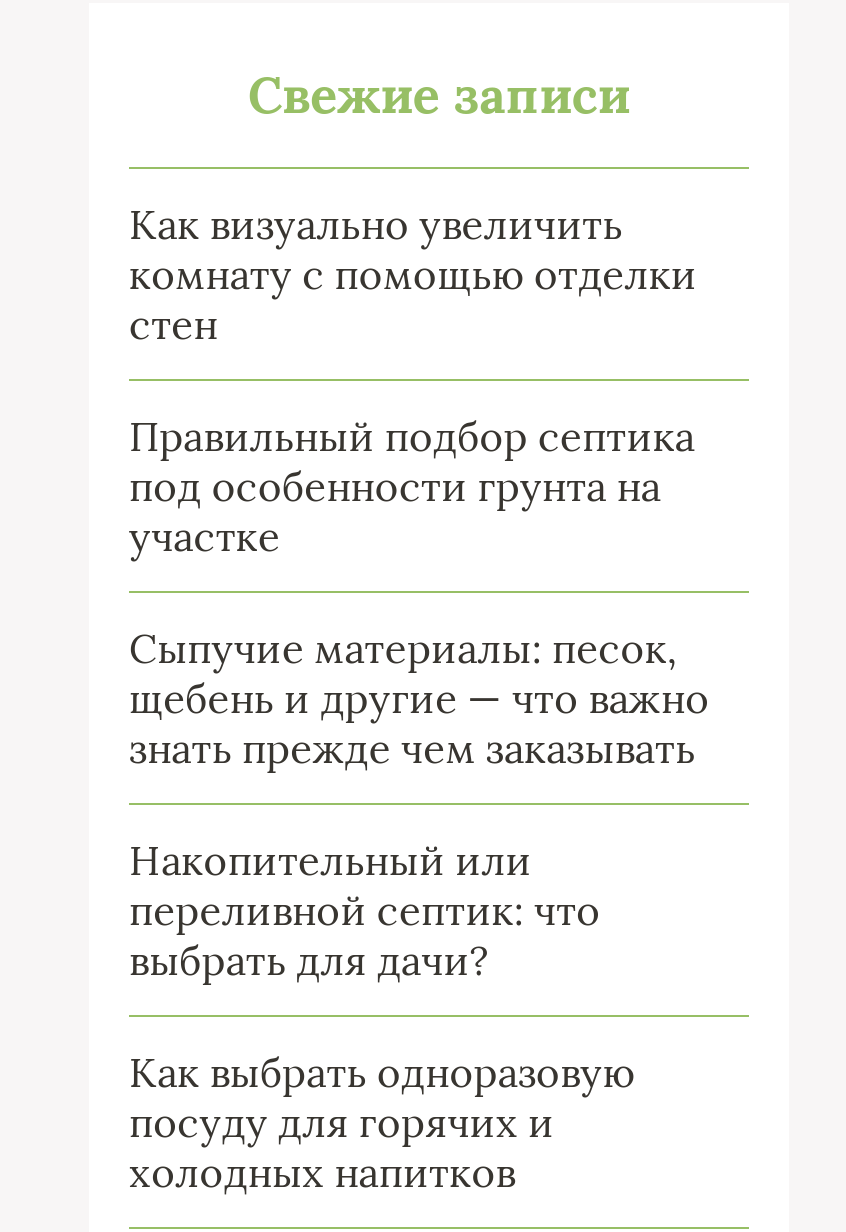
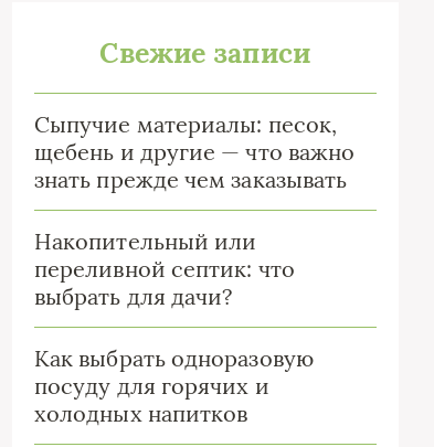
[129,200,697,562] Как визуально увеличить | комнату с помощью отделки | стен | Правильный подбор септика | под особенности грунта на | участке -> none

